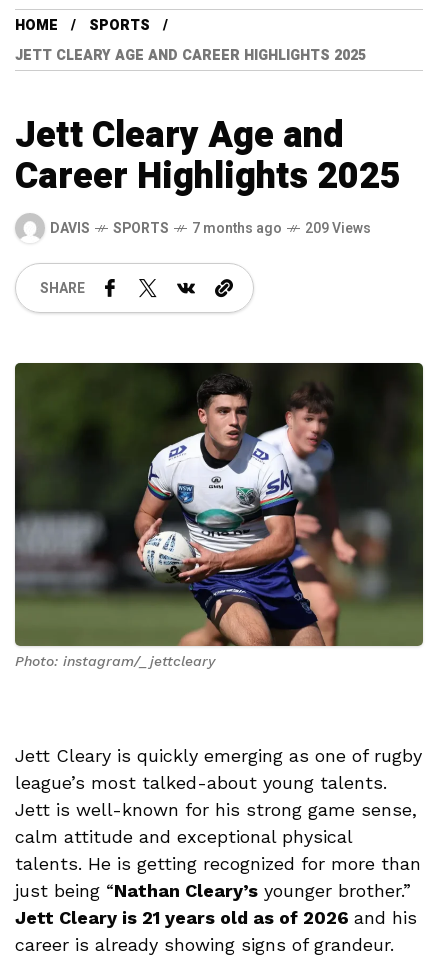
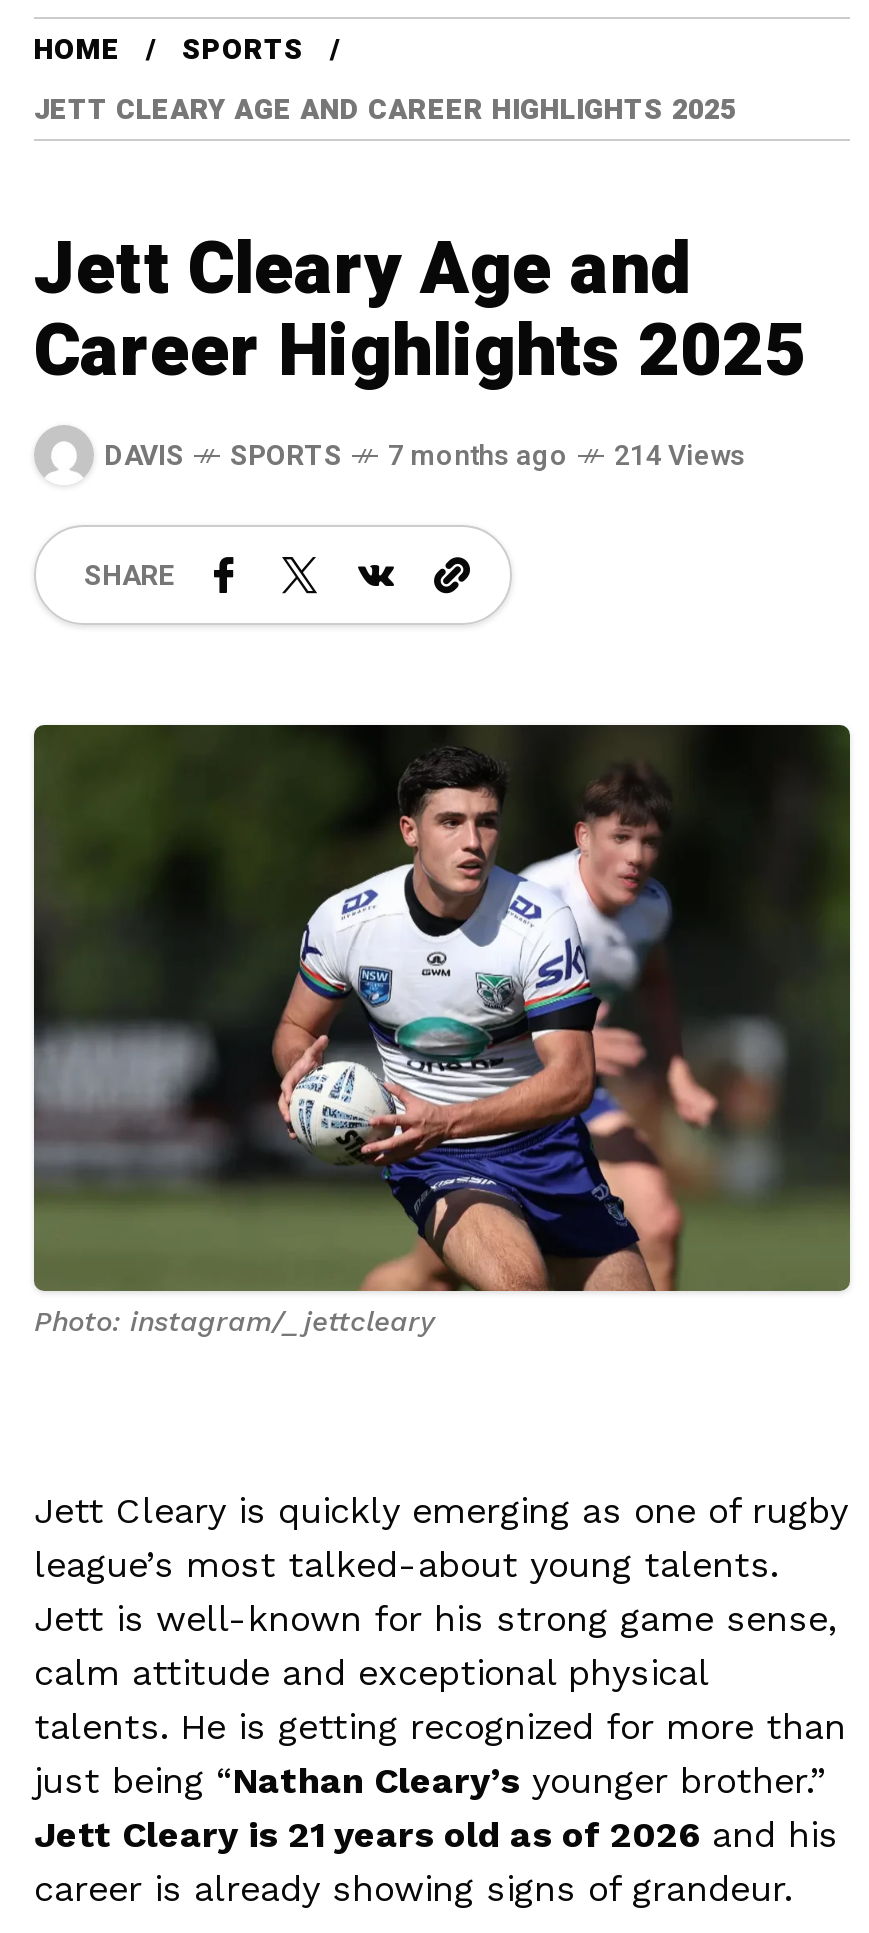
[50,217,371,238] DAVIS SPORTS 7 months ago 209 Views -> [104,434,746,476] DAVIS SPORTS 7 months ago 214 Views

